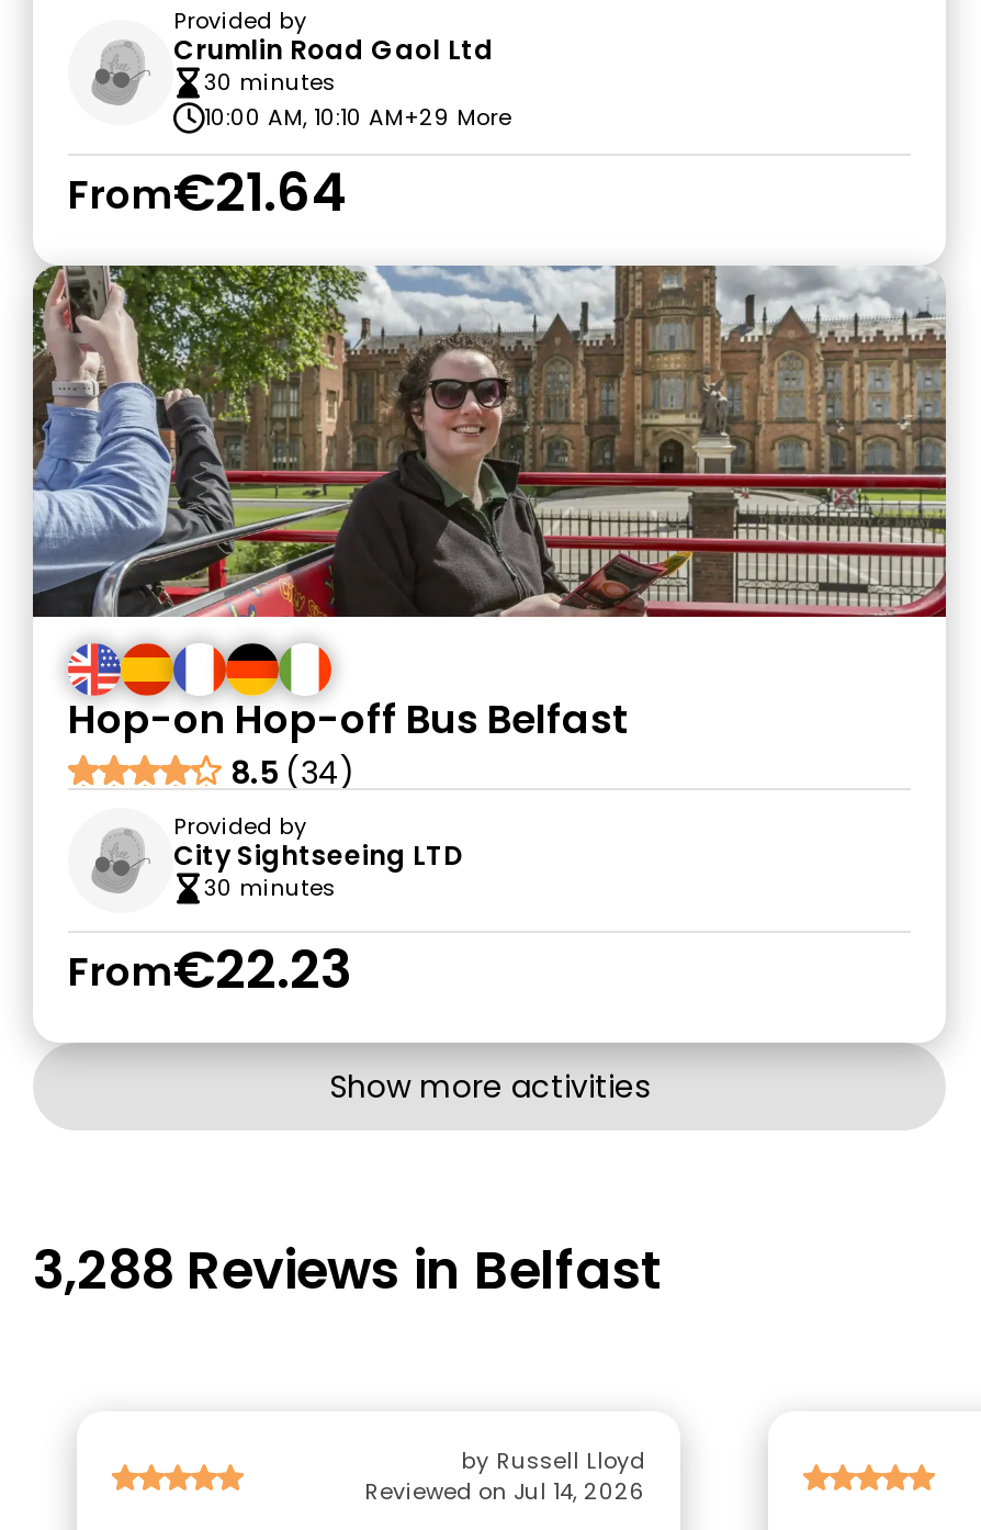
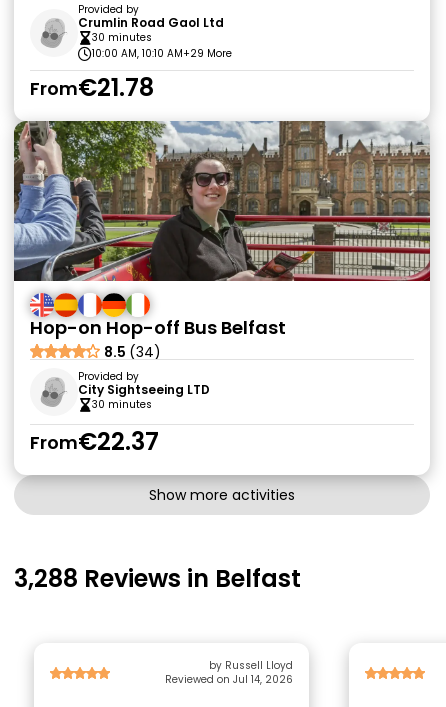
[68,156,347,228] From€21.64 -> [30,71,154,104] From€21.78
[68,933,351,1005] From€22.23 -> [30,425,159,458] From€22.37

